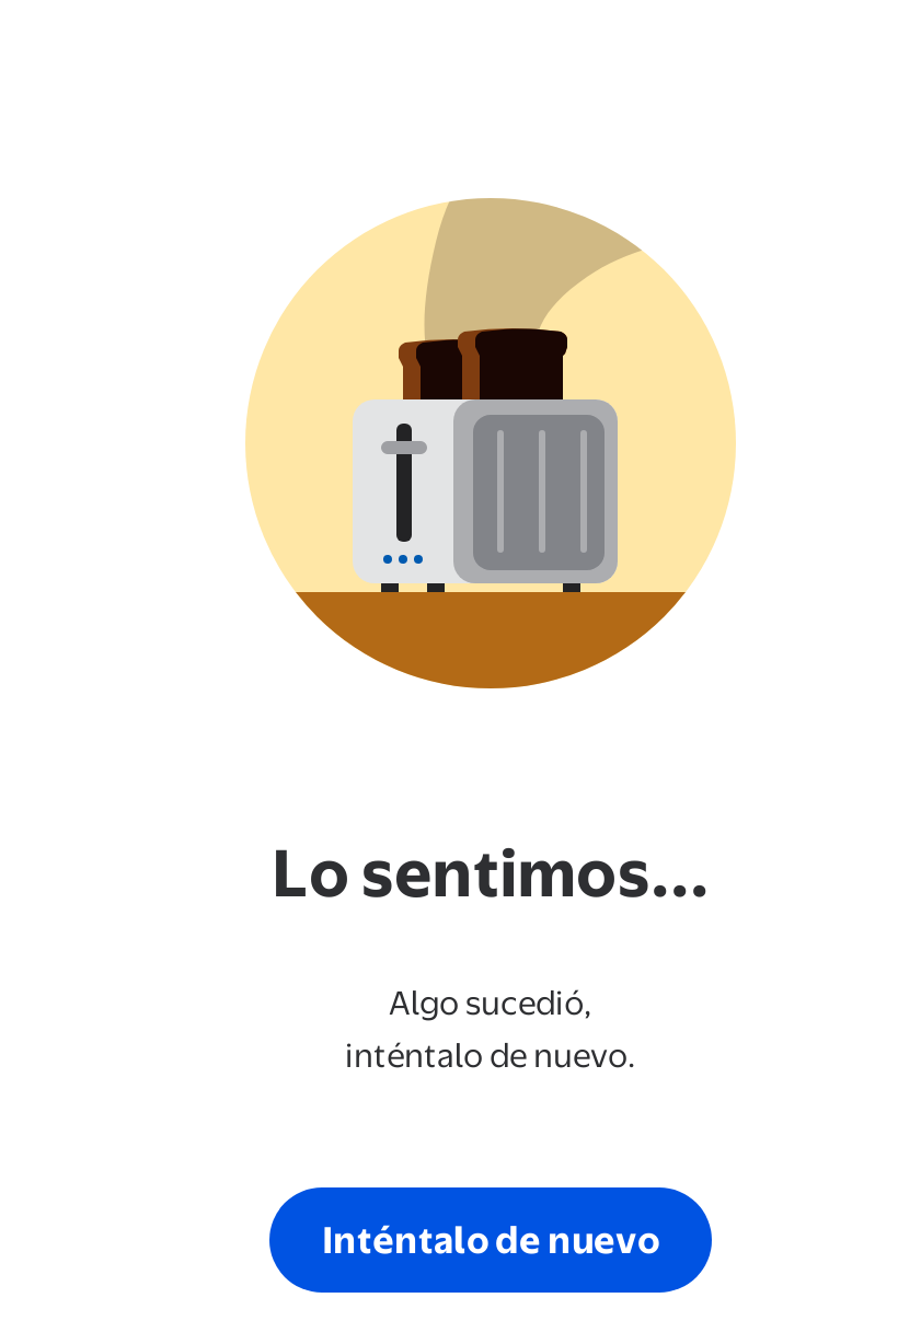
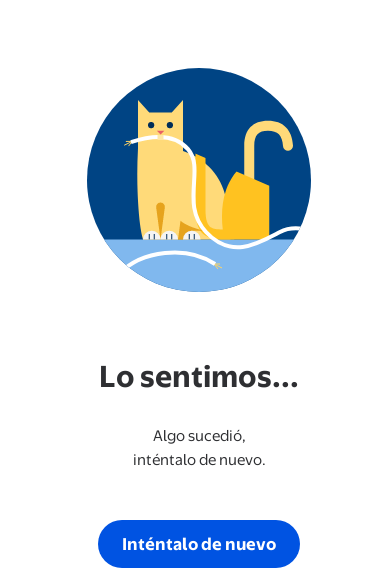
[245,198,736,691] [image] -> [86,67,312,293] [image]

